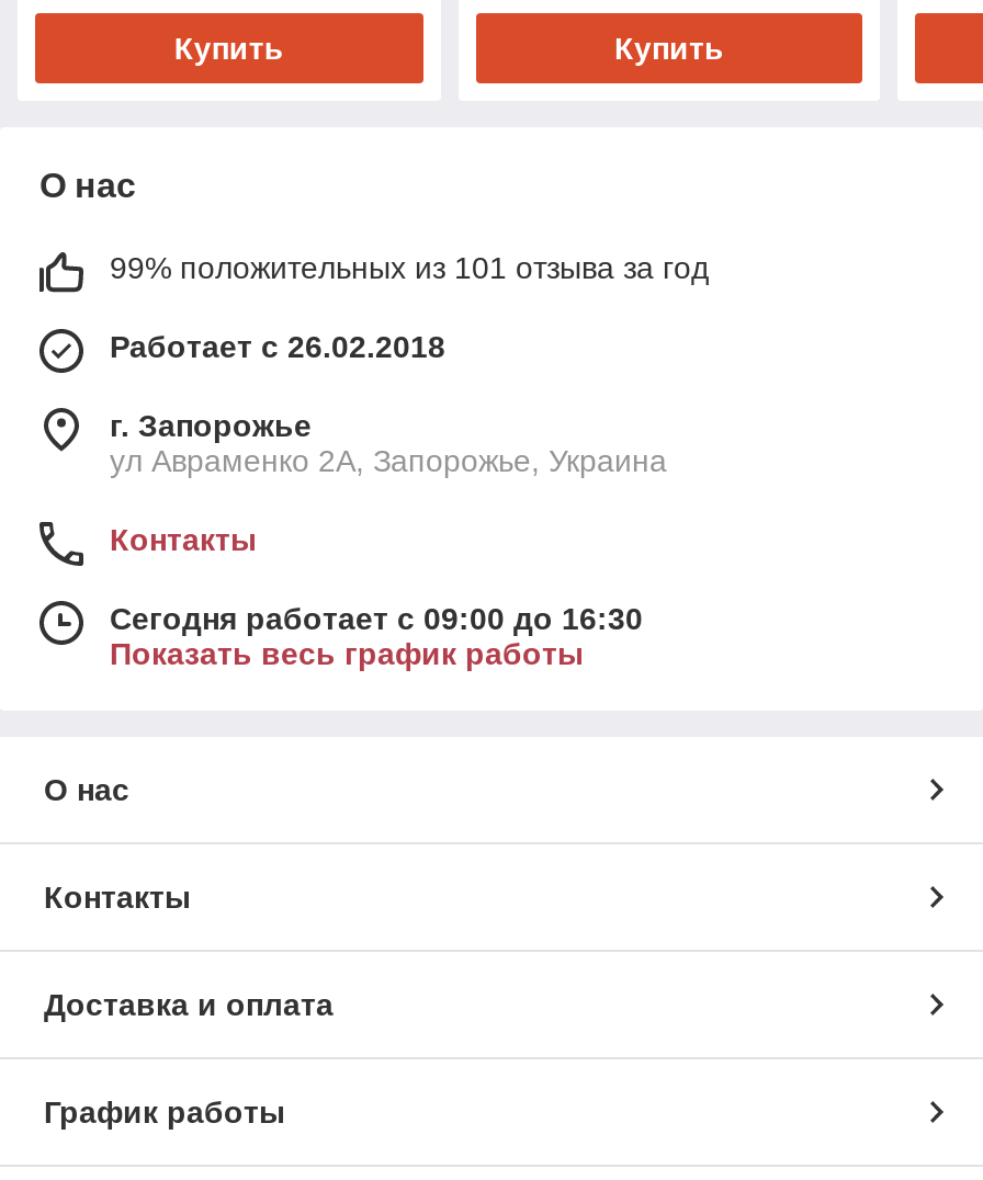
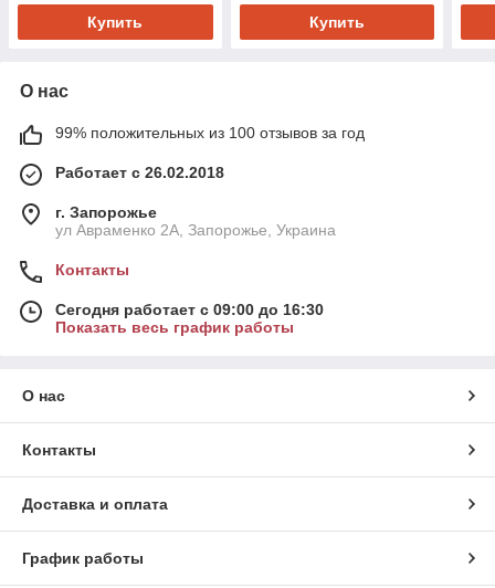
[110,250,709,285] 99% положительных из 101 отзыва за год -> [55,124,365,141] 99% положительных из 100 отзывов за год

